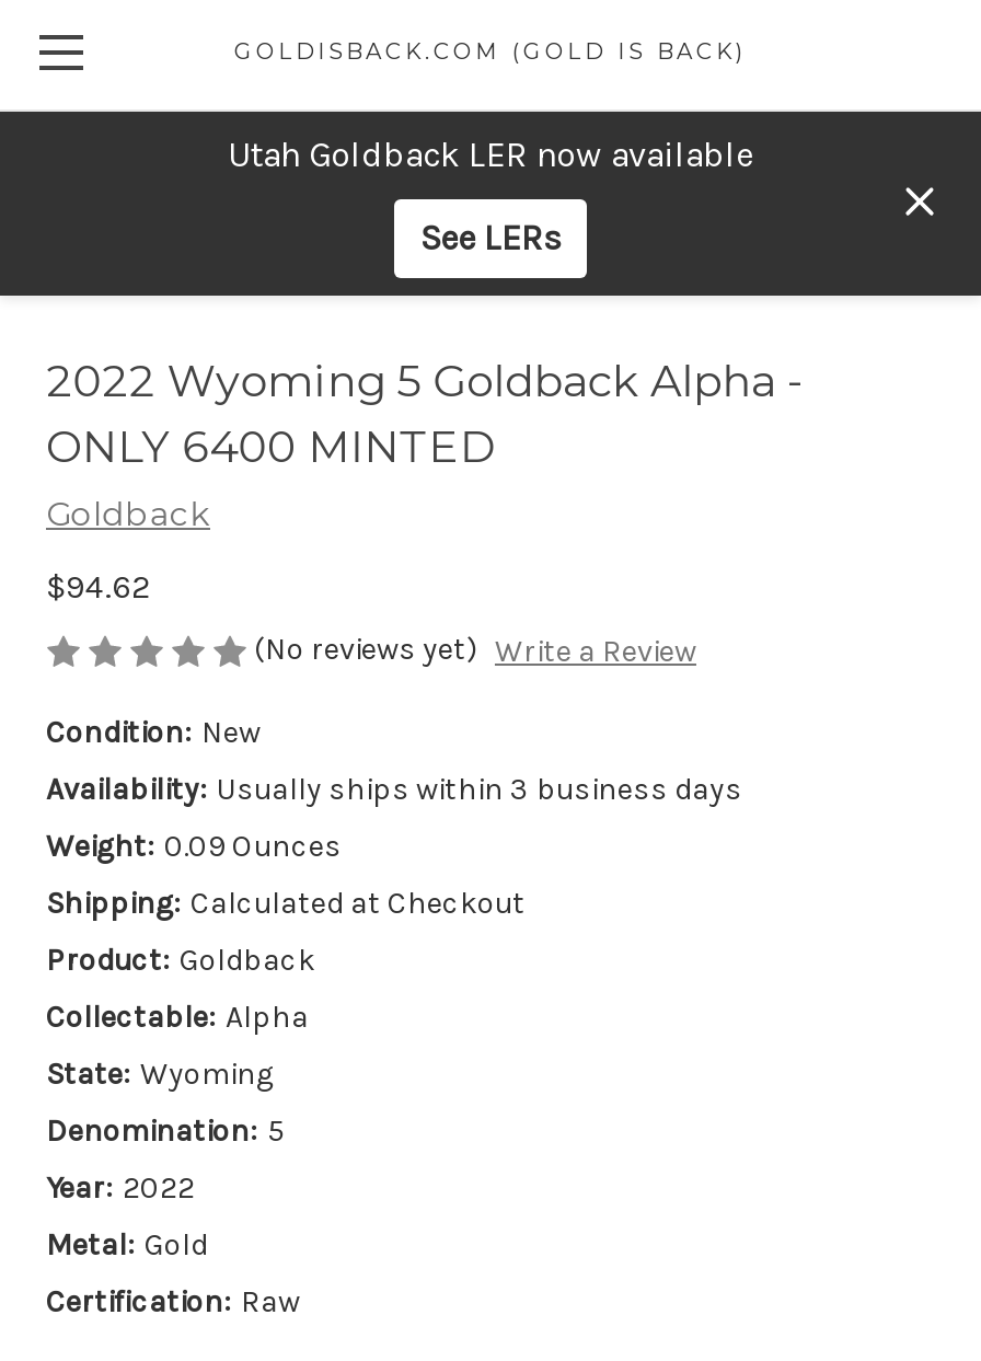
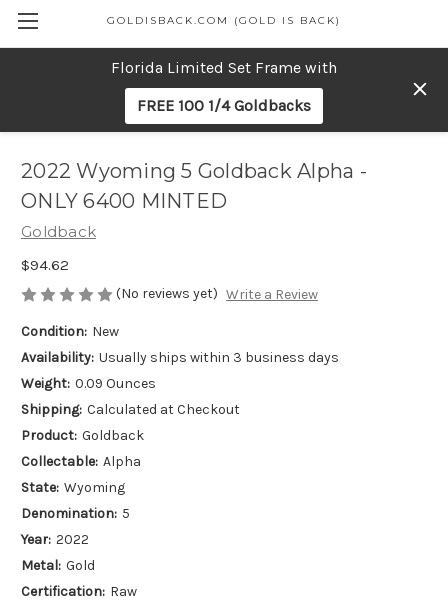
[228,134,753,175] Utah Goldback LER now available -> [111,58,337,77] Florida Limited Set Frame with
[420,217,561,258] See LERs -> [137,96,311,115] FREE 100 1/4 Goldbacks

